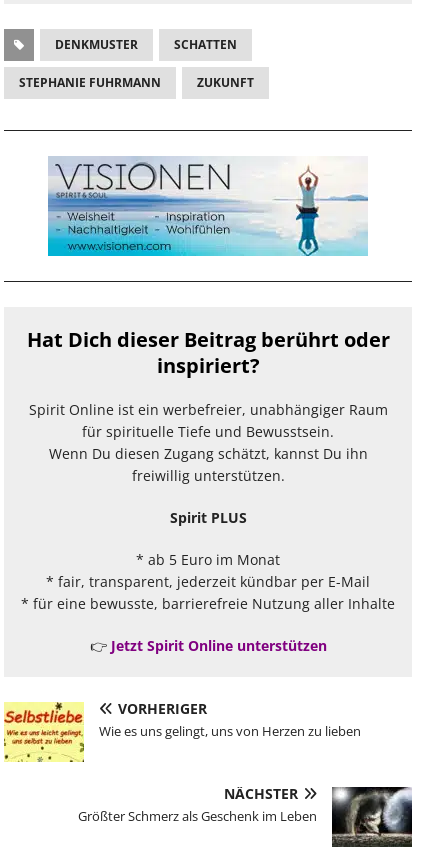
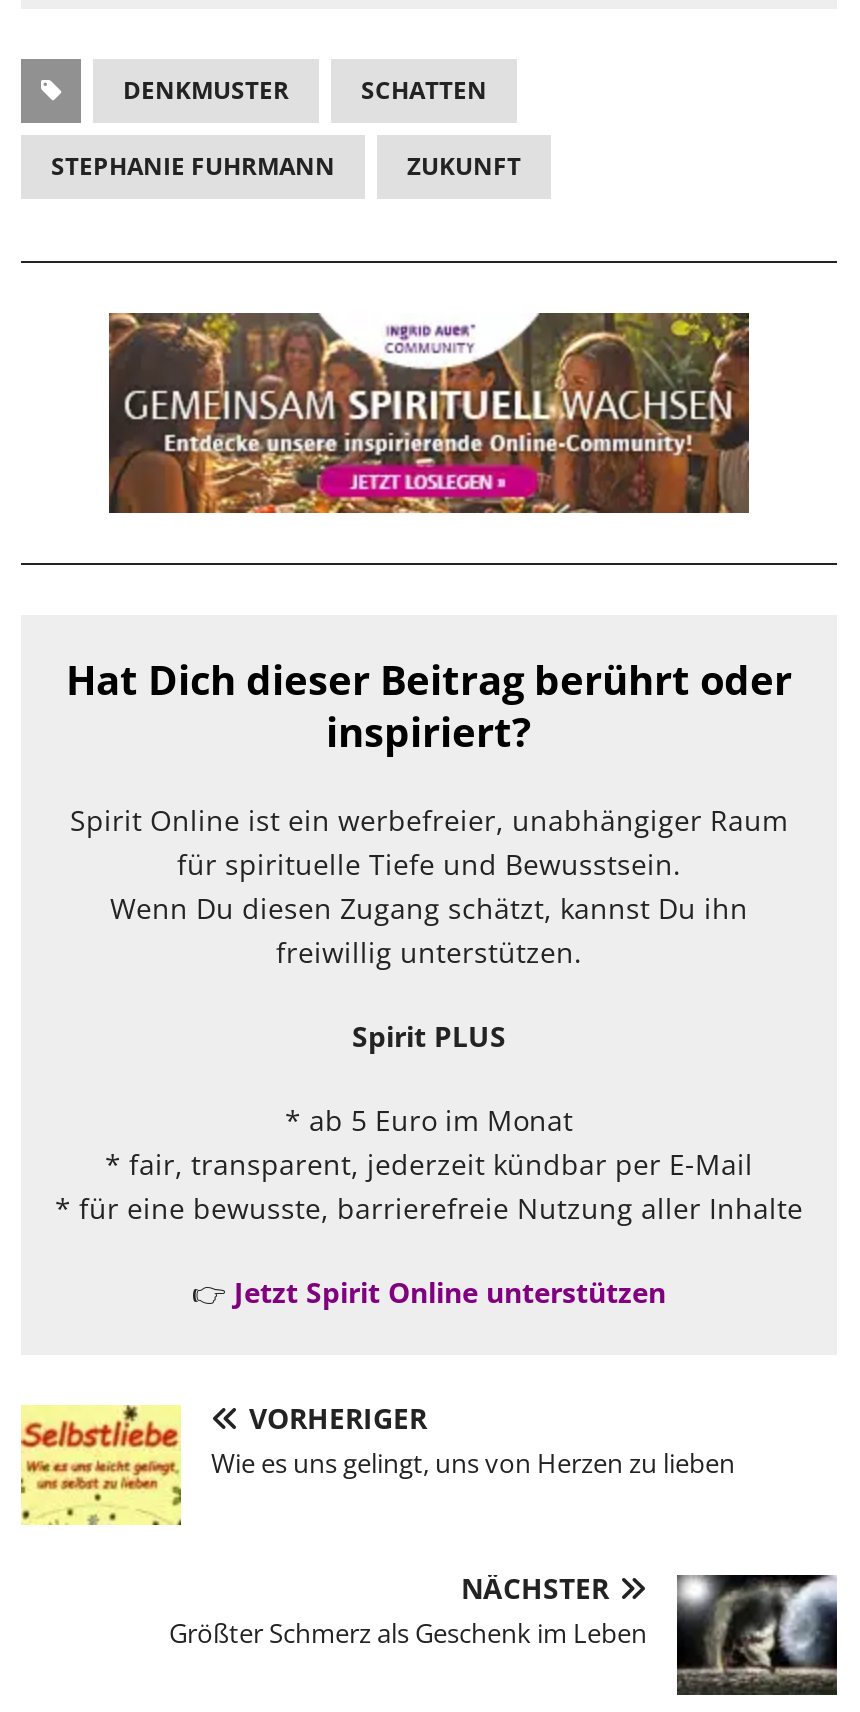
[47,156,369,257] [image] -> [107,311,751,515] [image]

